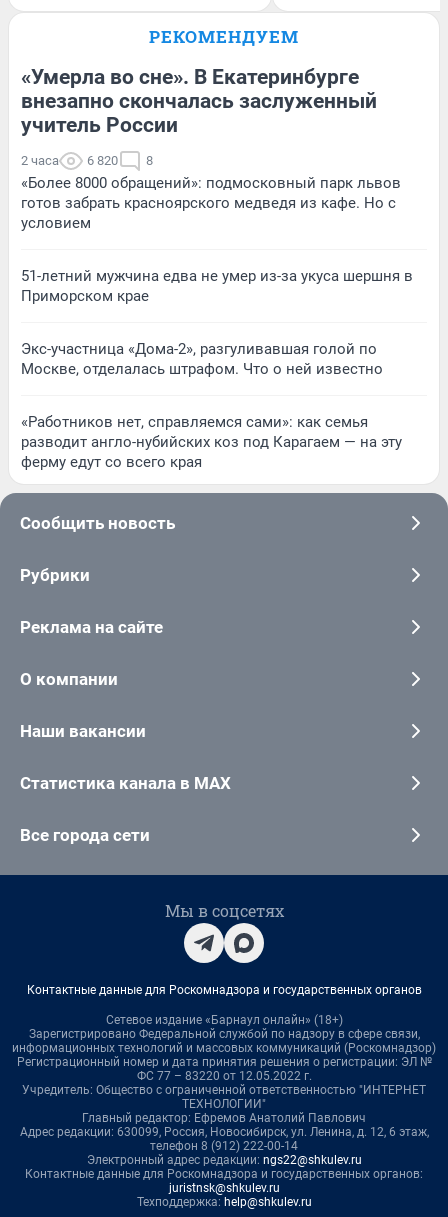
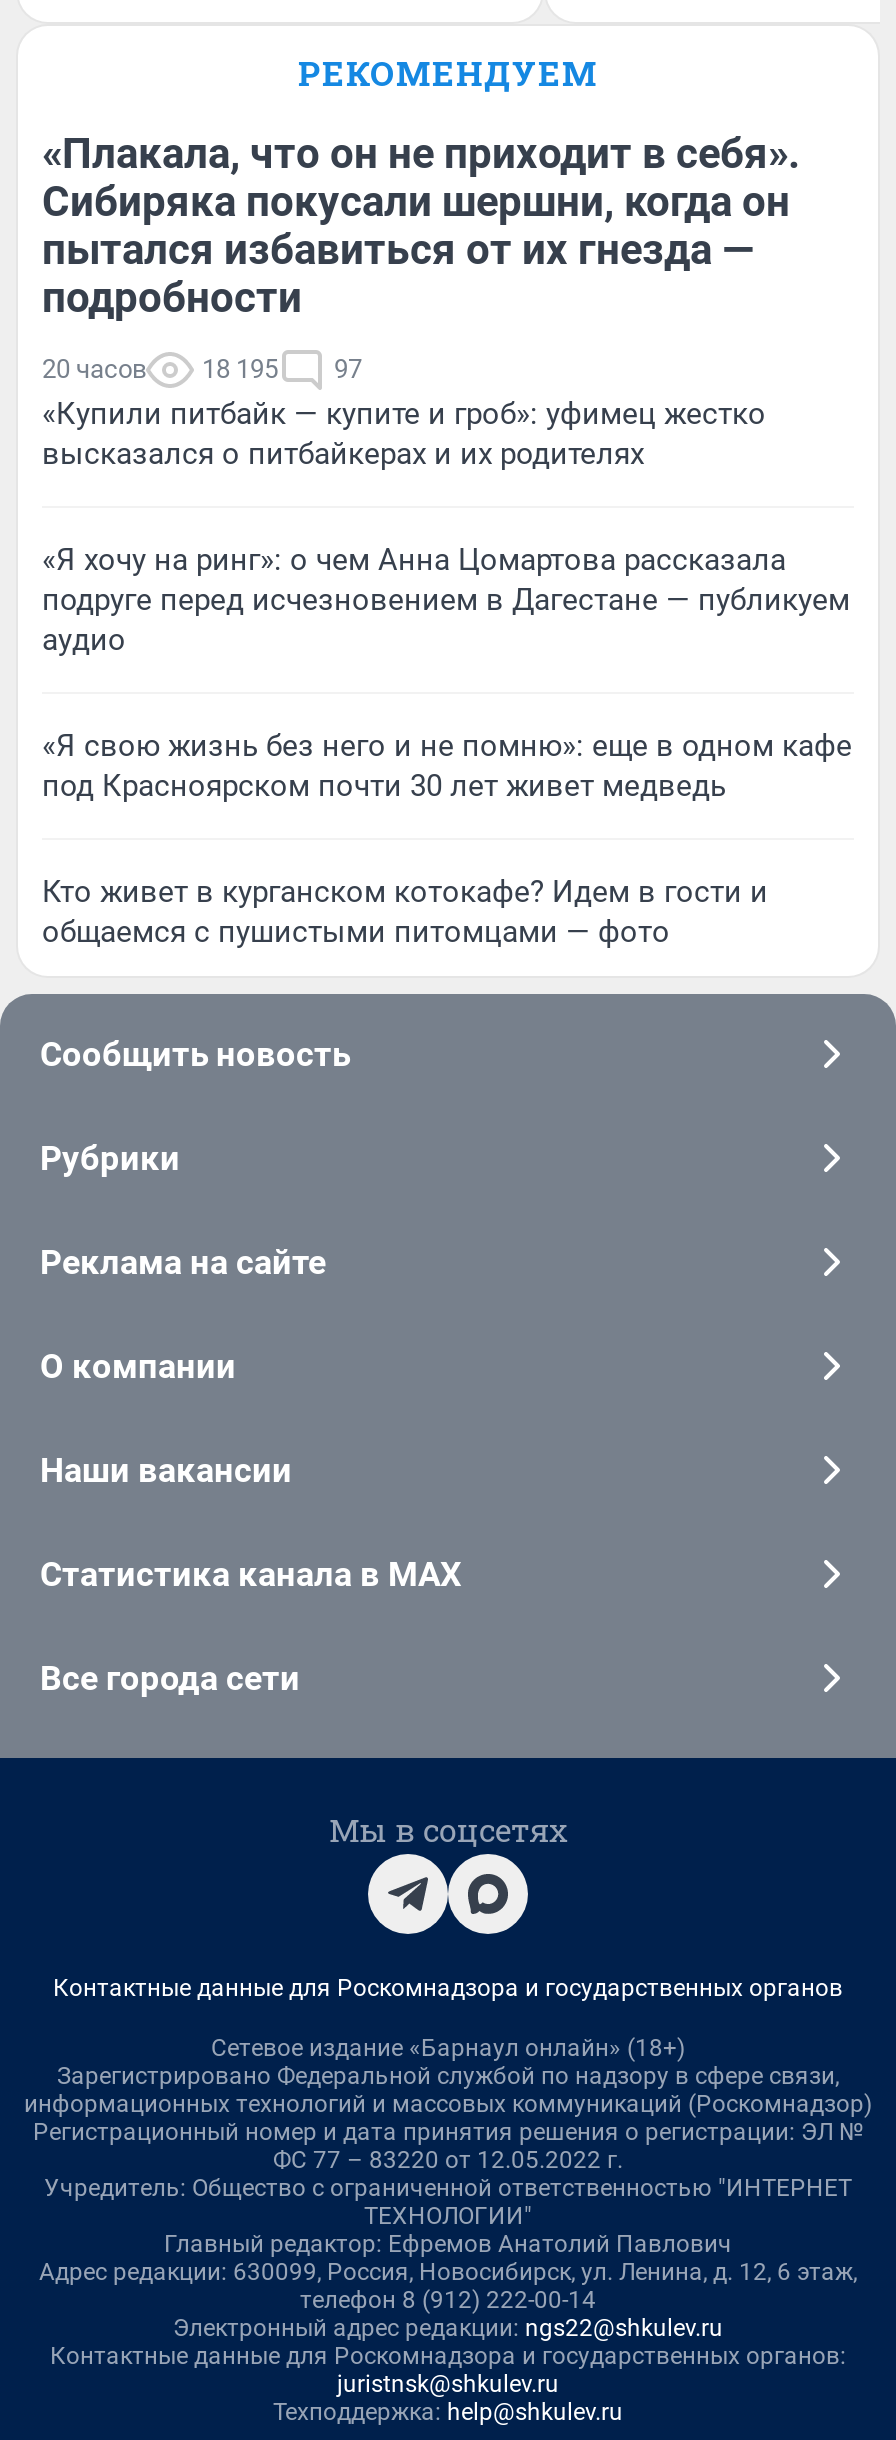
[21,65,377,137] «Умерла во сне». В Екатеринбурге | внезапно скончалась заслуженный | учитель России -> [42,131,800,323] «Плакала, что он не приходит в себя». | Сибиряка покусали шершни, когда он | пытался избавиться от их гнезда — | подробности
[21,153,401,232] 2 часа | 6 820 | 8 | «Более 8000 обращений»: подмосковный парк львов | готов забрать красноярского медведя из кафе. Но с | условием -> [42,355,766,473] 20 часов | 18 195 | 97 | «Купили питбайк — купите и гроб»: уфимец жестко | высказался о питбайкерах и их родителях
[21,267,413,305] 51-летний мужчина едва не умер из-за укуса шершня в | Приморском крае -> [42,543,850,659] «Я хочу на ринг»: о чем Анна Цомартова рассказала | подруге перед исчезновением в Дагестане — публикуем | аудио
[21,340,383,378] Экс-участница «Дома-2», разгуливавшая голой по | Москве, отделалась штрафом. Что о ней известно -> [42,729,852,805] «Я свою жизнь без него и не помню»: еще в одном кафе | под Красноярском почти 30 лет живет медведь
[21,413,402,471] «Работников нет, справляемся сами»: как семья | разводит англо-нубийских коз под Карагаем — на эту | ферму едут со всего края -> [42,875,768,951] Кто живет в курганском котокафе? Идем в гости и | общаемся с пушистыми питомцами — фото

